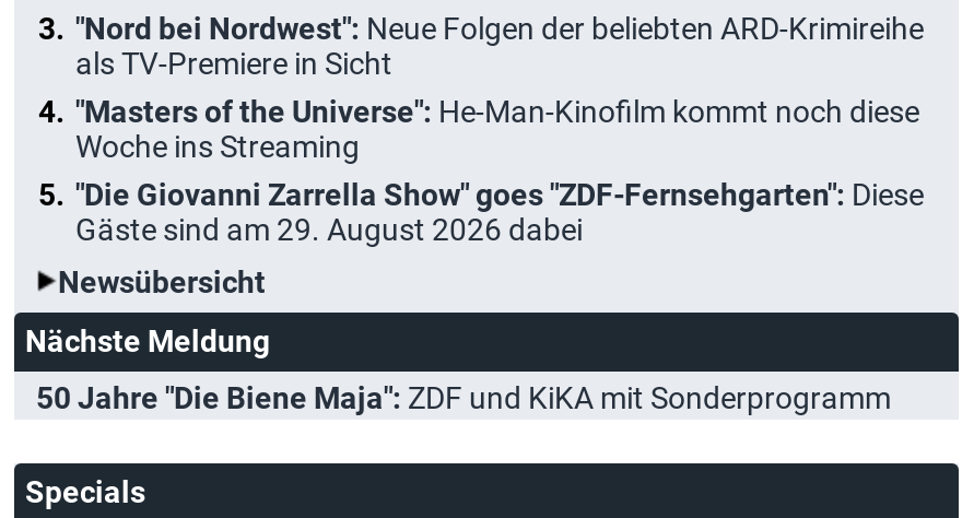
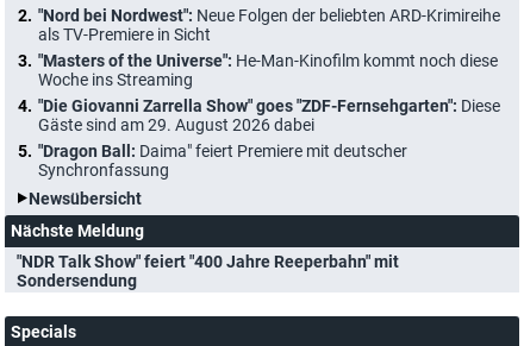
none -> [38,141,407,179] "Dragon Ball: Daima" feiert Premiere mit deutscher | Synchronfassung
[36,379,891,414] 50 Jahre "Die Biene Maja": ZDF und KiKA mit Sonderprogramm -> [17,251,399,290] "NDR Talk Show" feiert "400 Jahre Reeperbahn" mit | Sondersendung

